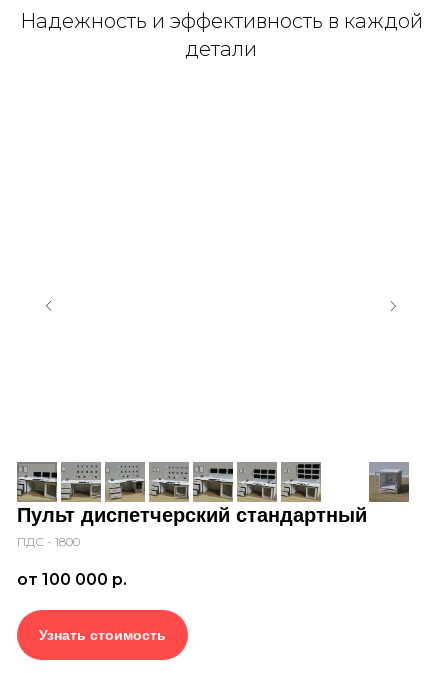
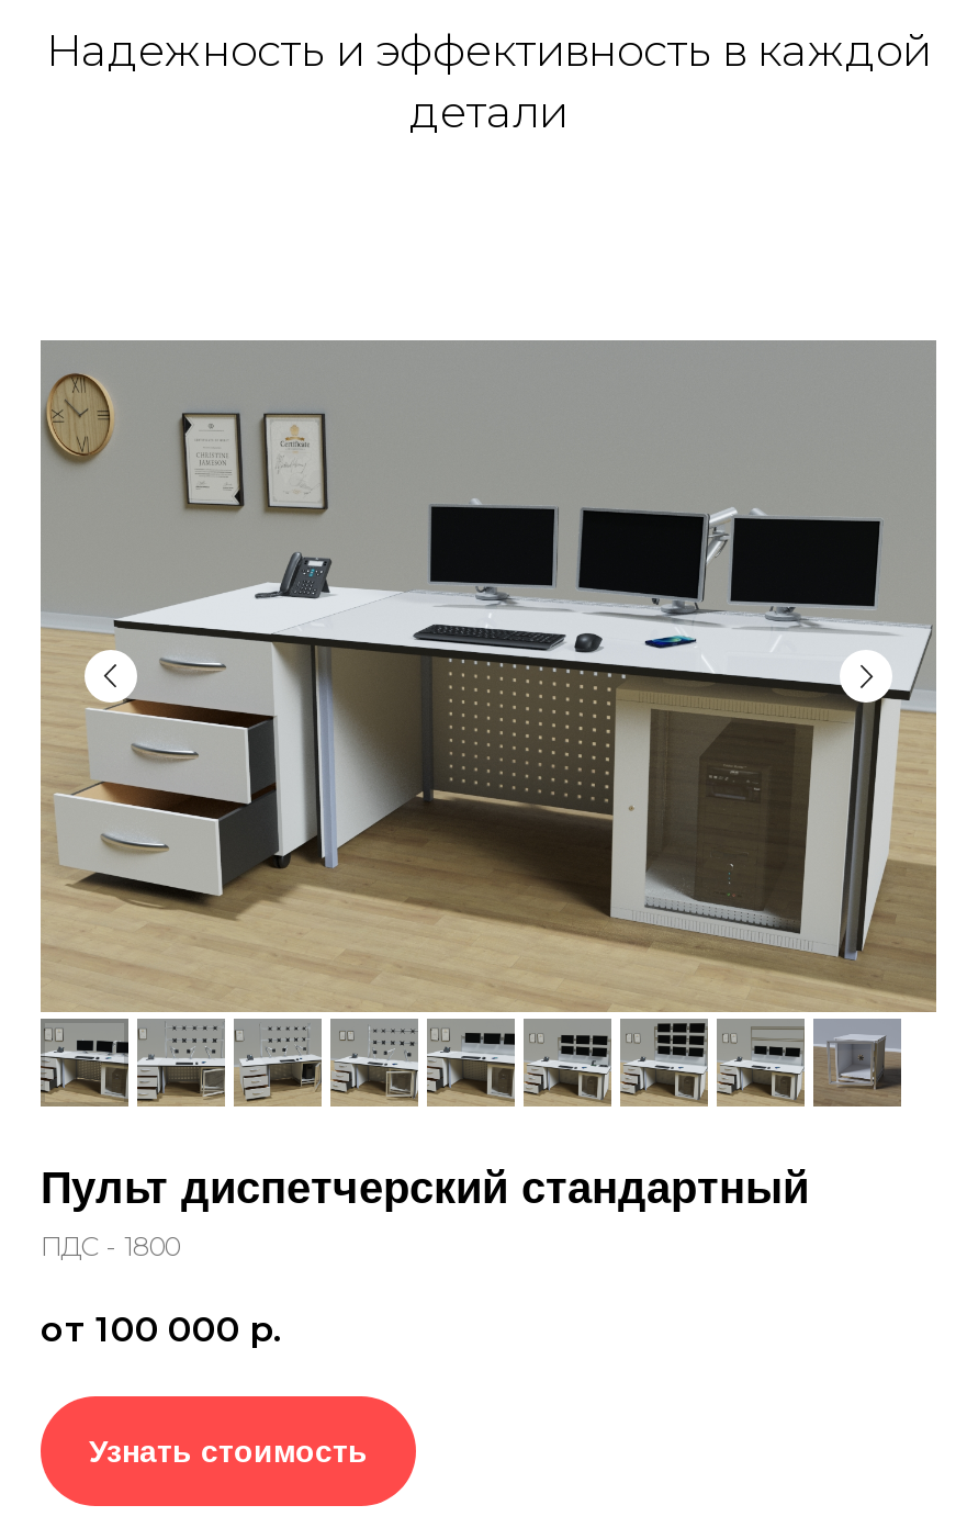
none -> [38,338,938,1106] [image]

